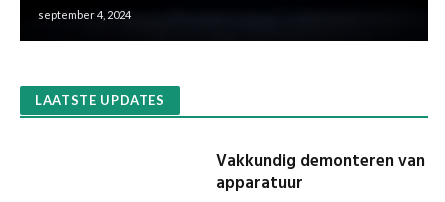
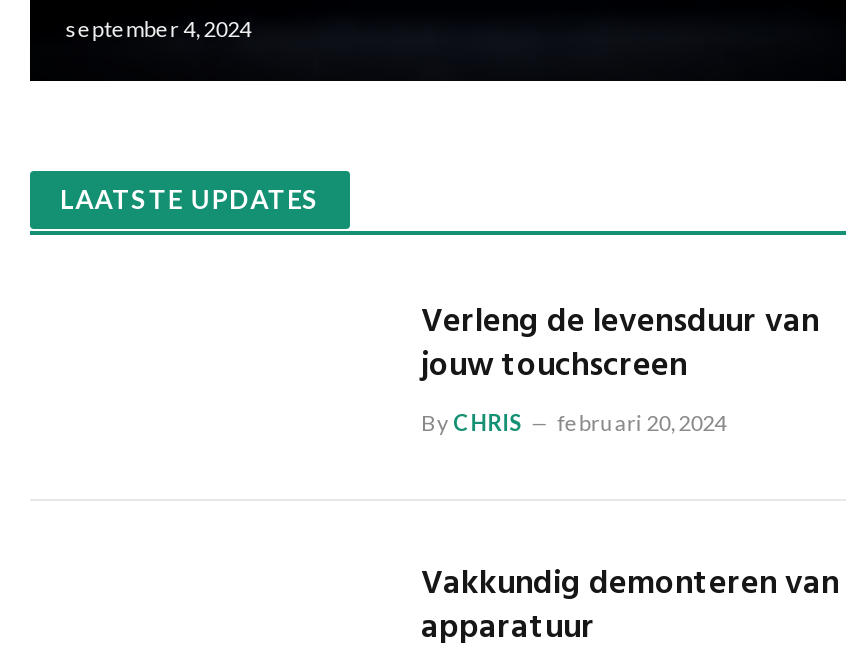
none -> [421,295,819,435] Verleng de levensduur van | jouw touchscreen | By CHRIS | februari 20, 2024

